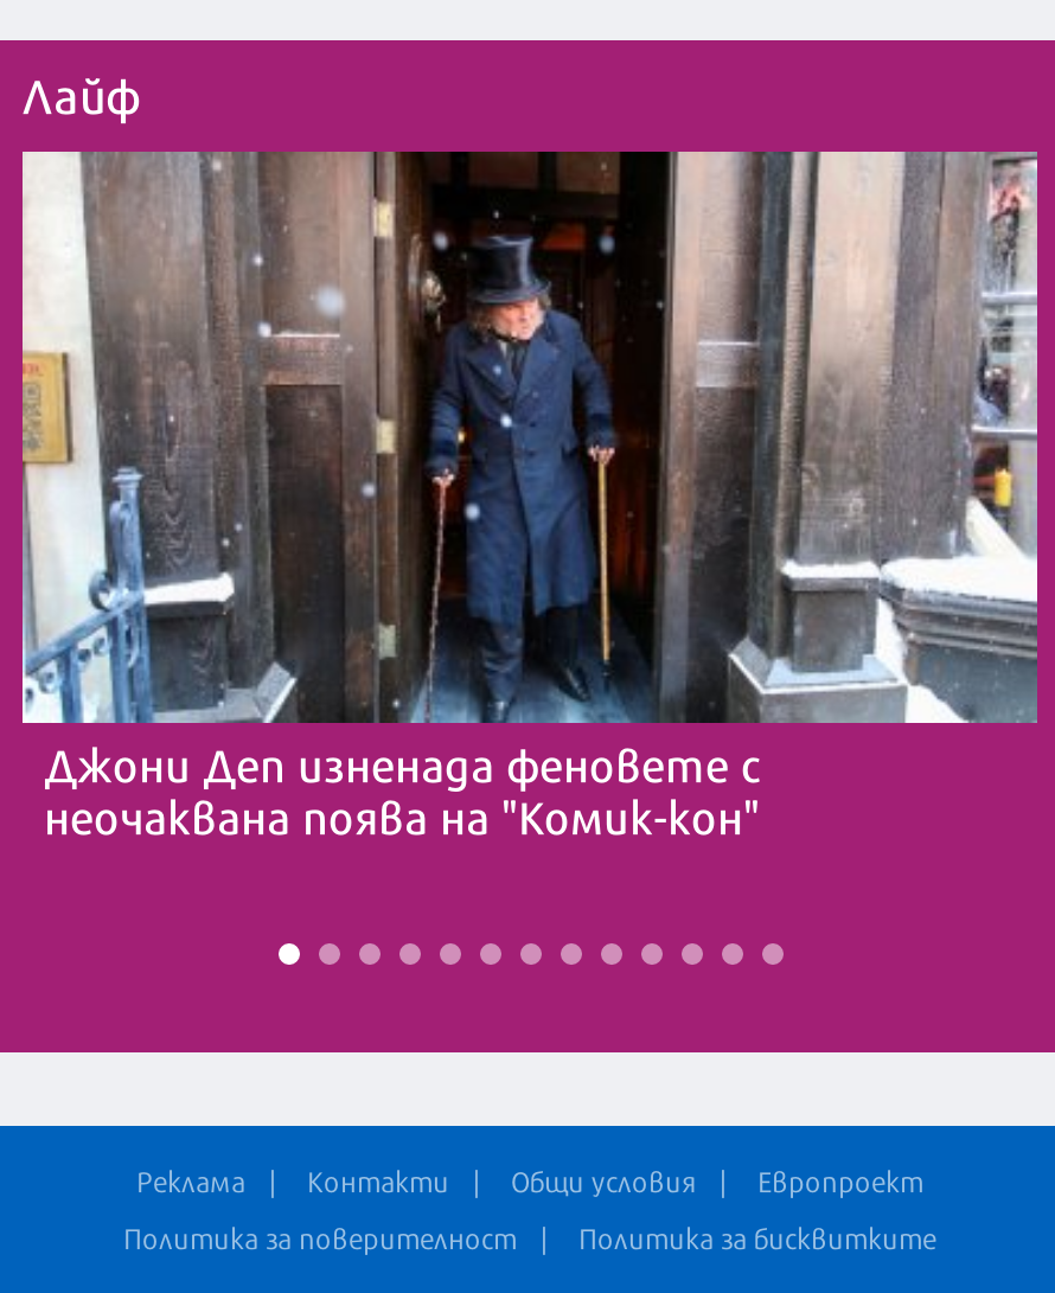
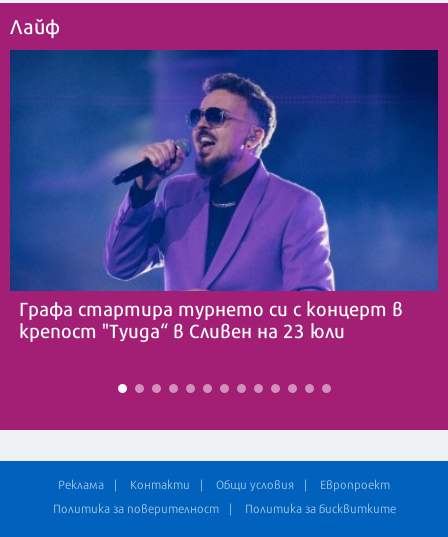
[20,149,1040,847] [image] | Джони Деп изненада феновете с | неочаквана поява на "Комик-кон" -> [9,49,439,343] [image] | Графа стартира турнето си с концерт в | крепост "Туида“ в Сливен на 23 юли

